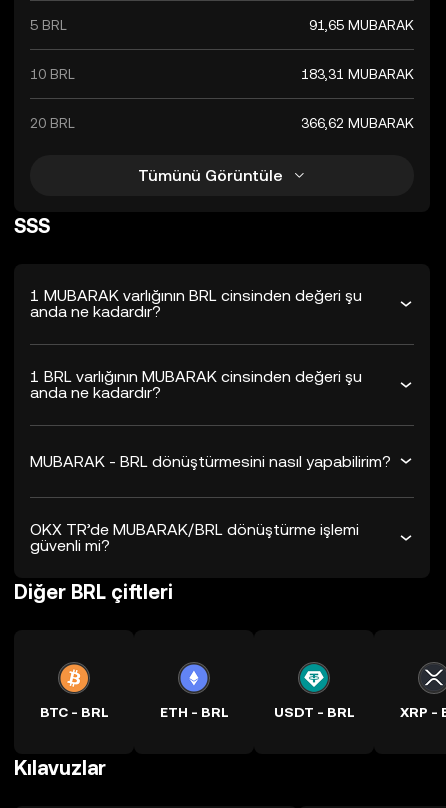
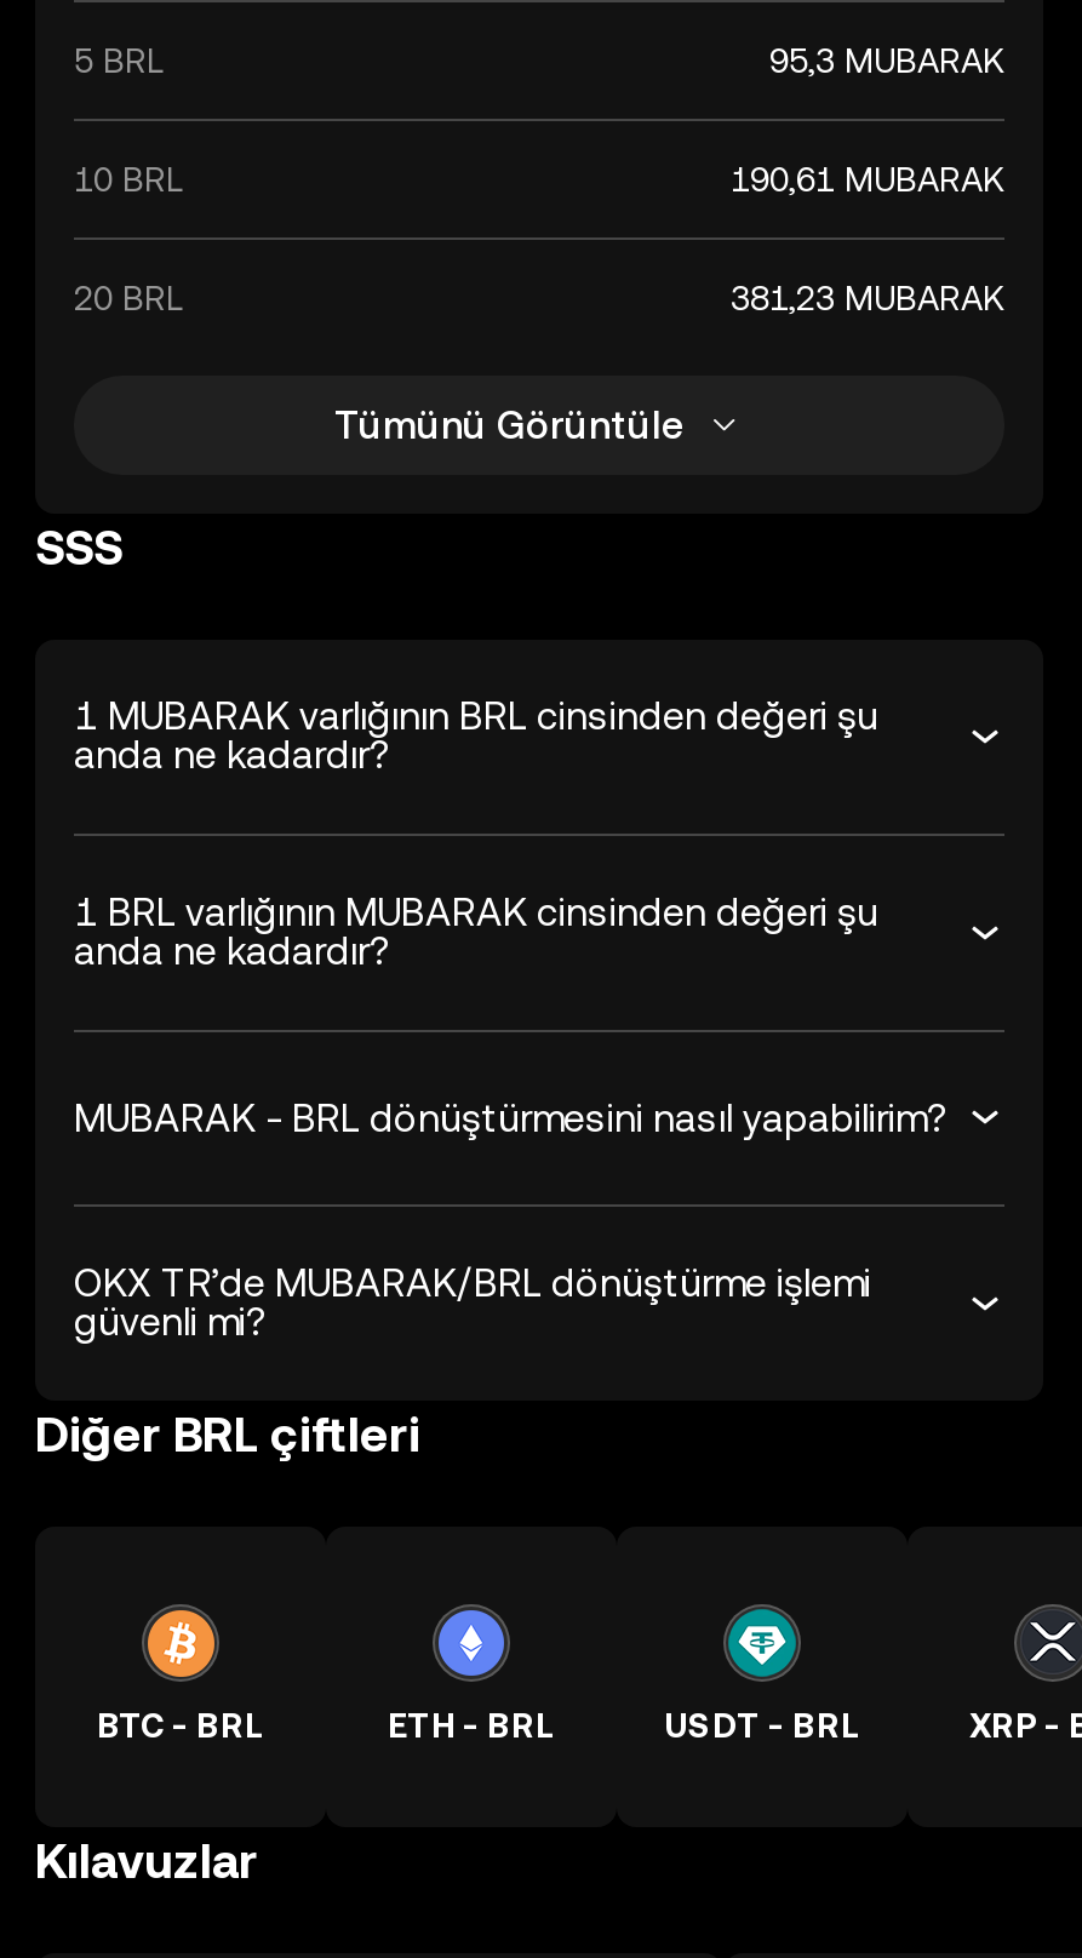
[309,17,414,33] 91,65 MUBARAK -> [769,41,1004,80] 95,3 MUBARAK
[301,66,414,82] 183,31 MUBARAK -> [731,160,1004,199] 190,61 MUBARAK
[301,115,414,131] 366,62 MUBARAK -> [731,279,1004,317] 381,23 MUBARAK

